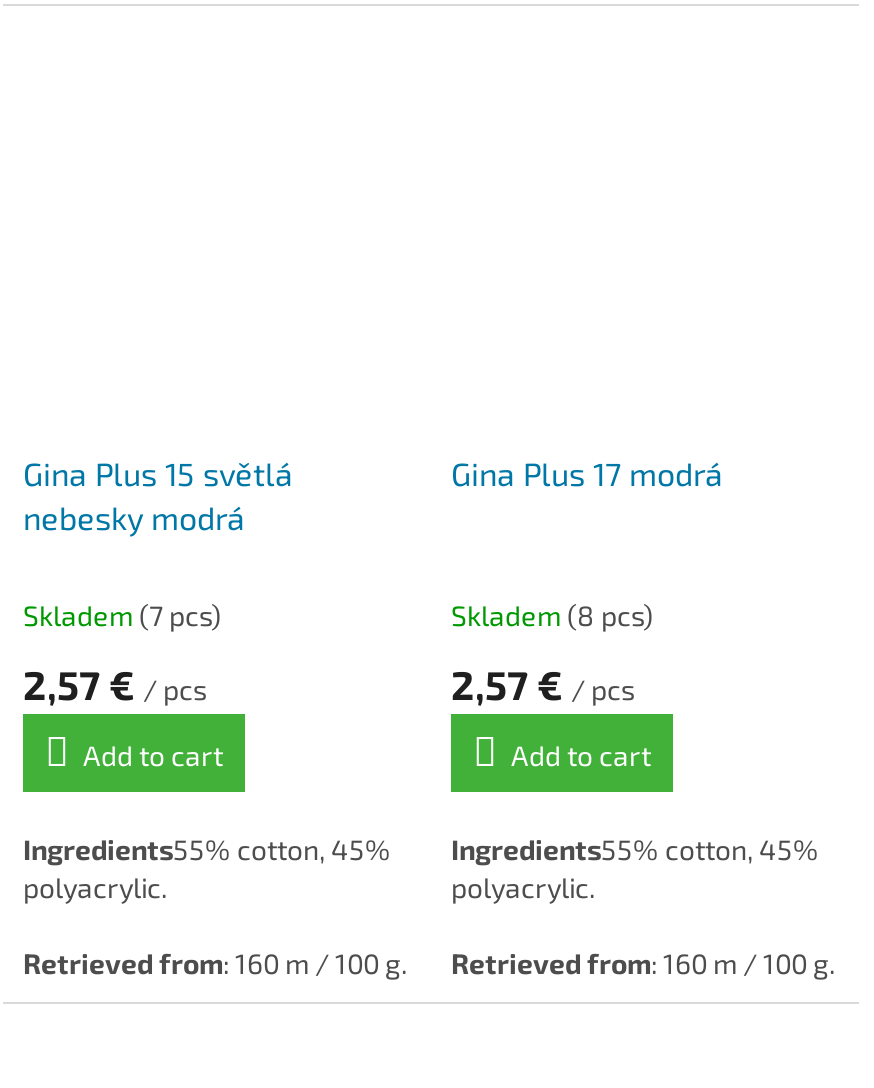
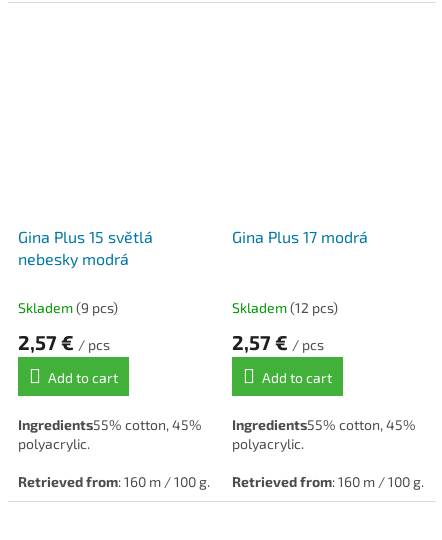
[23,599,221,633] Skladem (7 pcs) -> [18,299,118,316] Skladem (9 pcs)
[451,599,653,633] Skladem (8 pcs) -> [232,299,338,316] Skladem (12 pcs)

